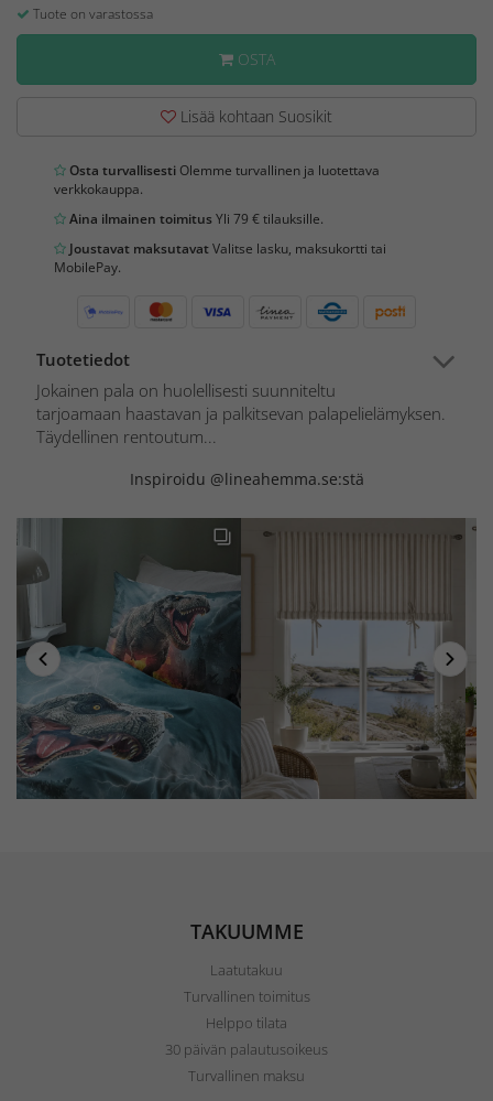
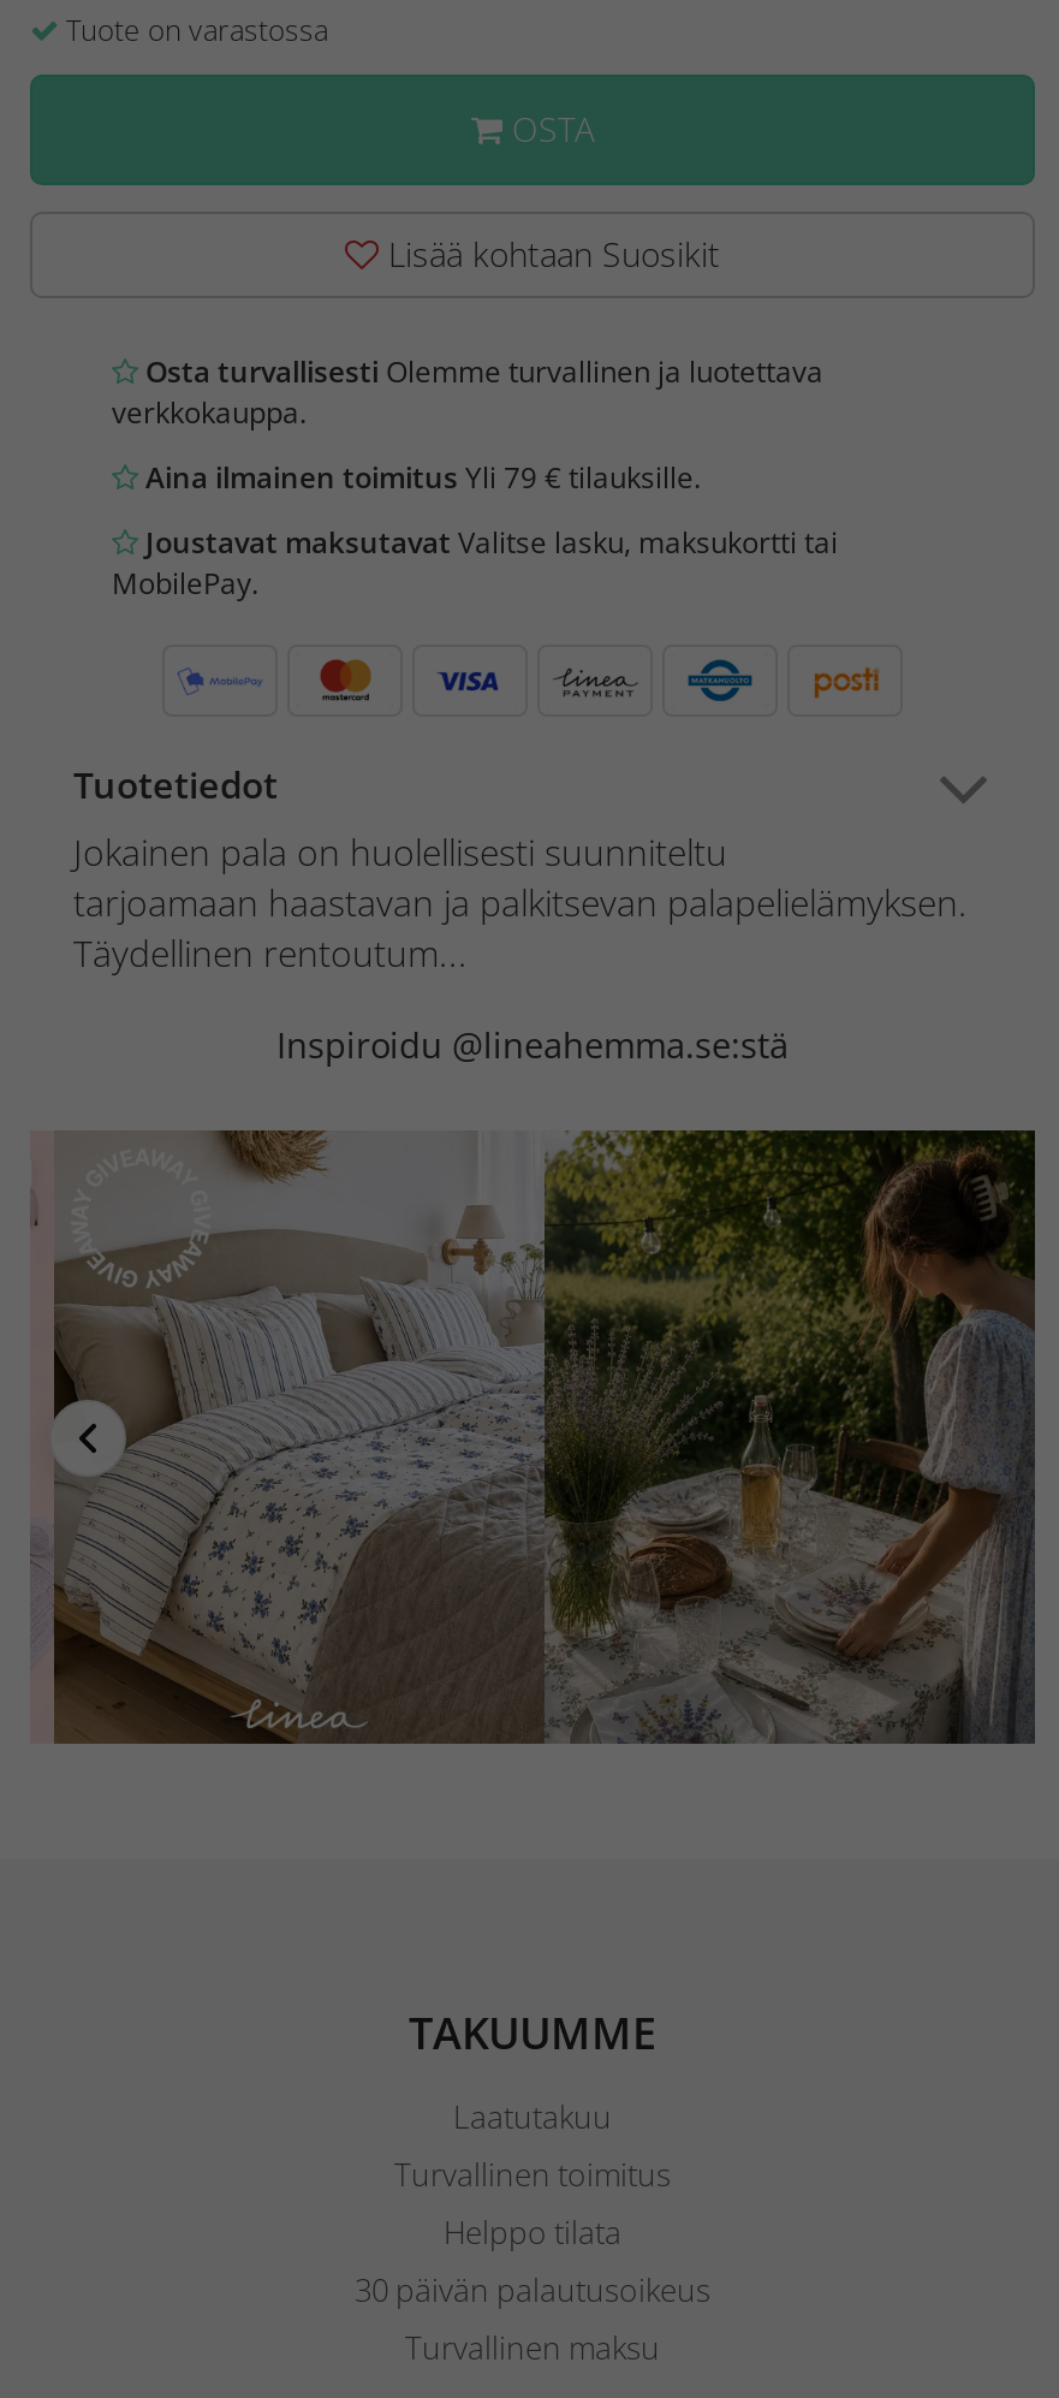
[15,517,478,800] [image] -> [30,1128,1037,1746] [image]

